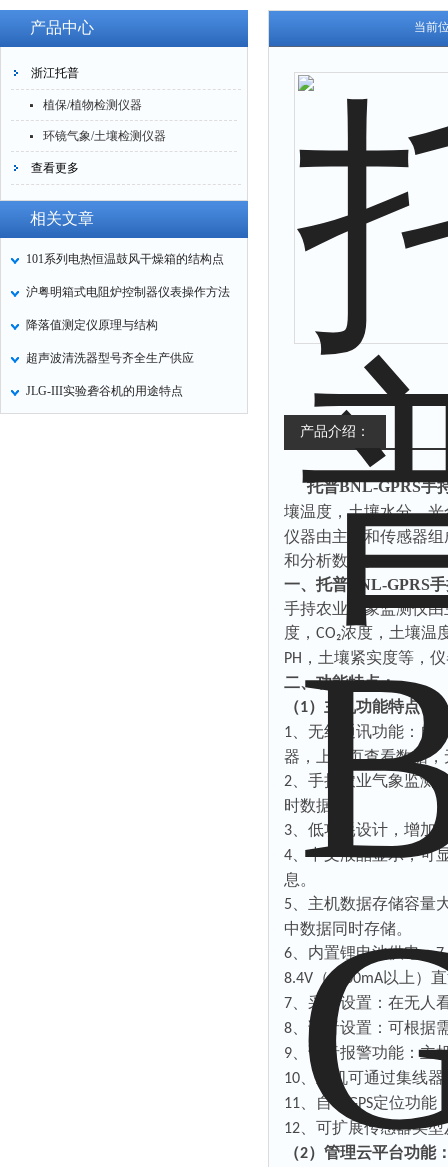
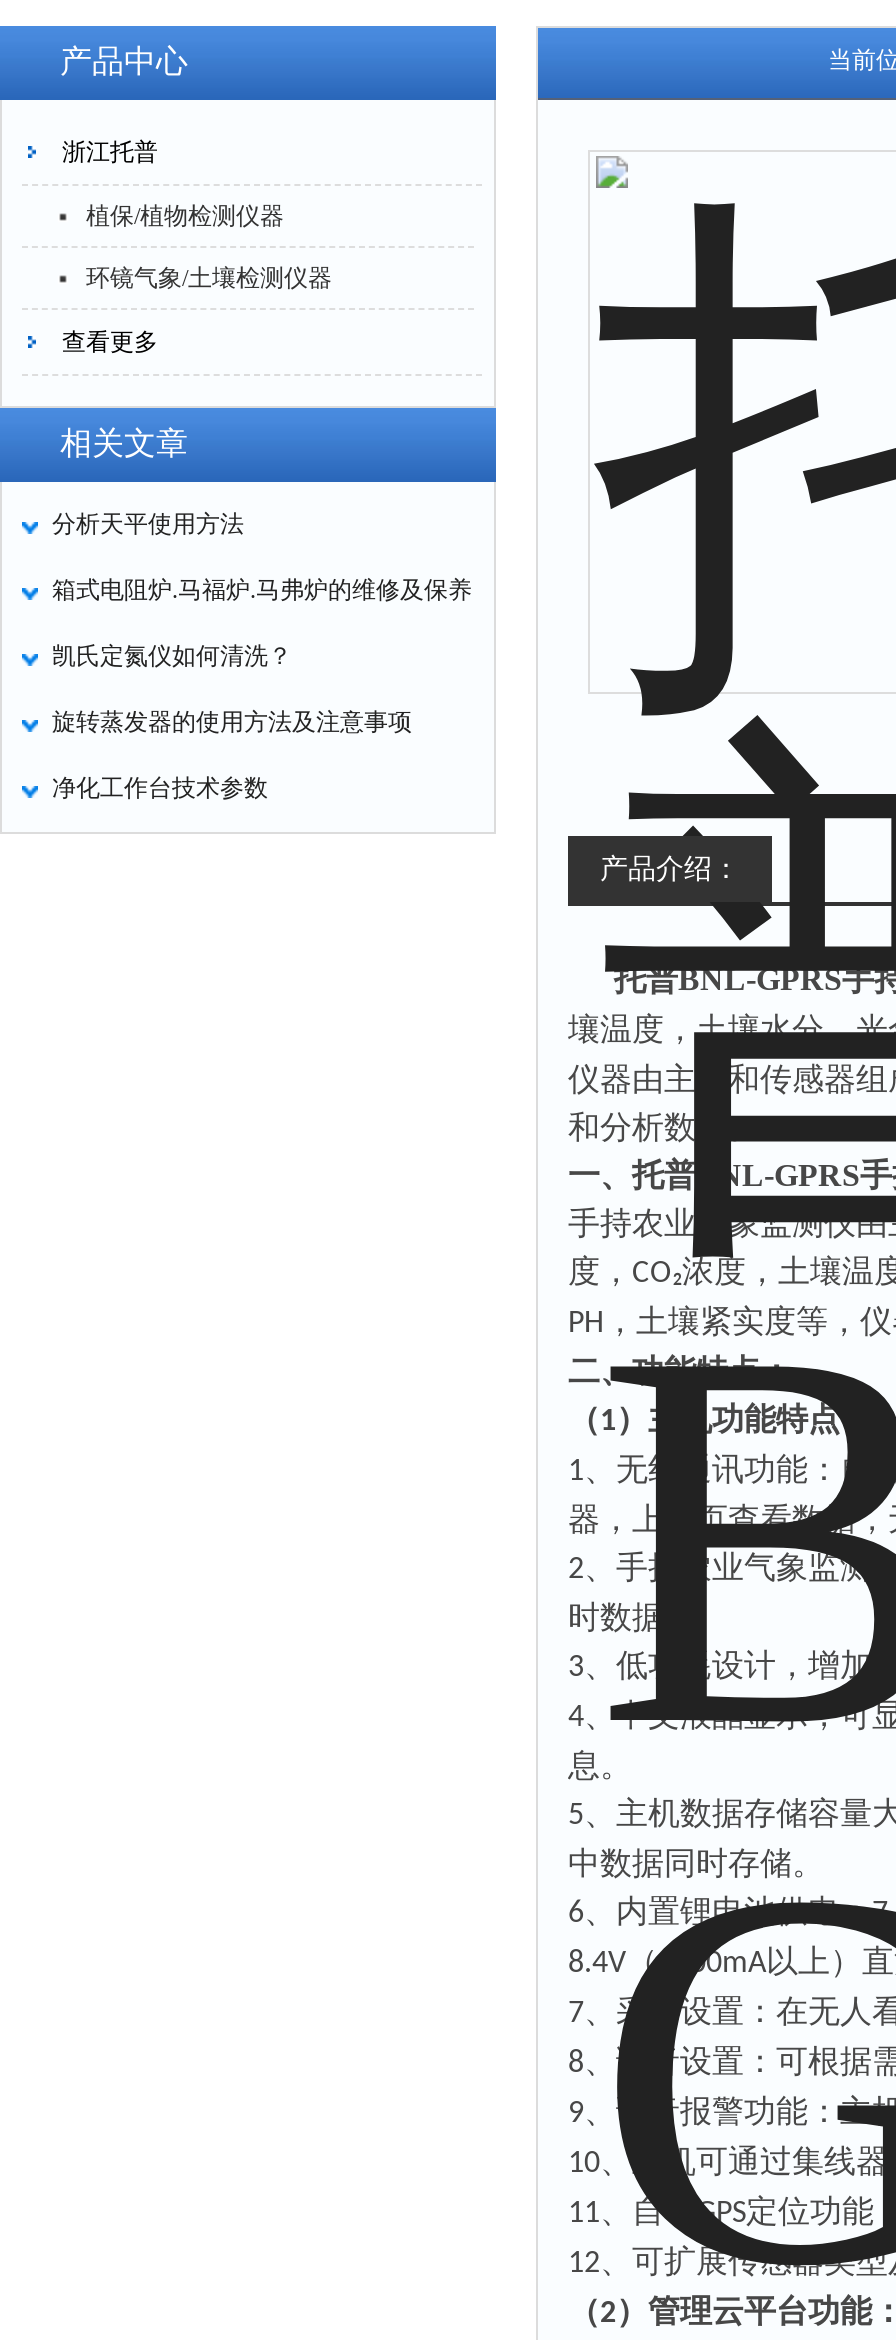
[26,252,224,266] 101系列电热恒温鼓风干燥箱的结构点 -> [52,510,244,538] 分析天平使用方法
[26,285,230,299] 沪粤明箱式电阻炉控制器仪表操作方法 -> [52,576,472,604] 箱式电阻炉.马福炉.马弗炉的维修及保养
[26,318,158,332] 降落值测定仪原理与结构 -> [52,642,292,670] 凯氏定氮仪如何清洗？
[26,351,194,365] 超声波清洗器型号齐全生产供应 -> [52,708,412,736] 旋转蒸发器的使用方法及注意事项
[26,384,183,398] JLG-III实验砻谷机的用途特点 -> [52,774,292,802] 净化工作台技术参数

